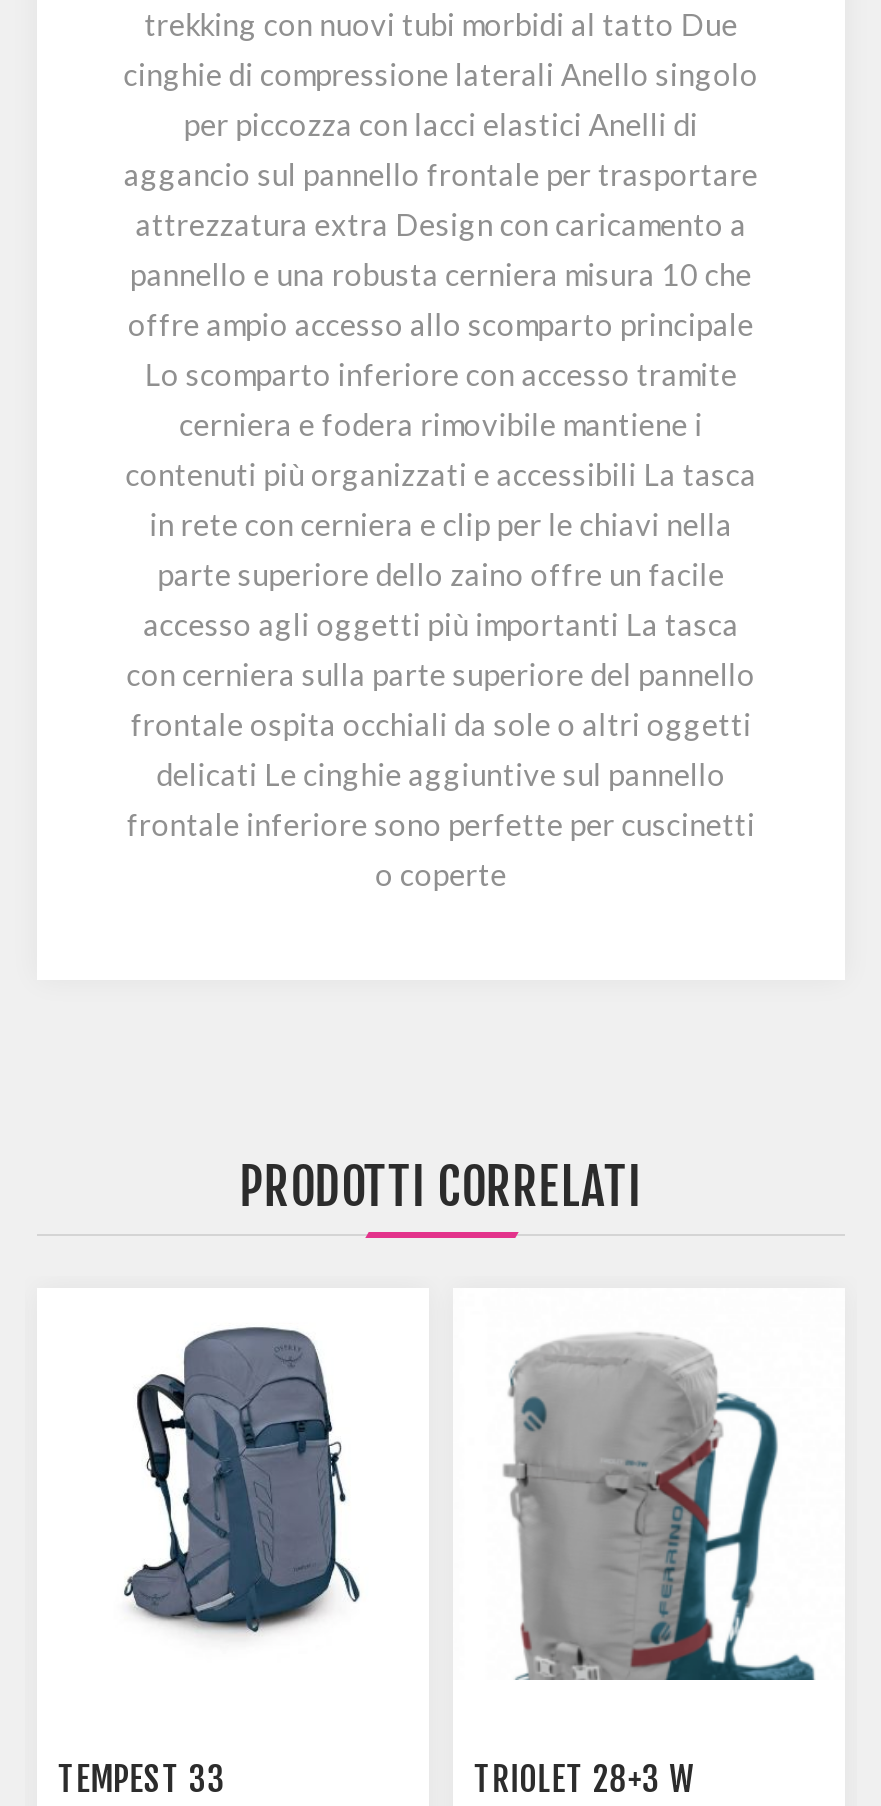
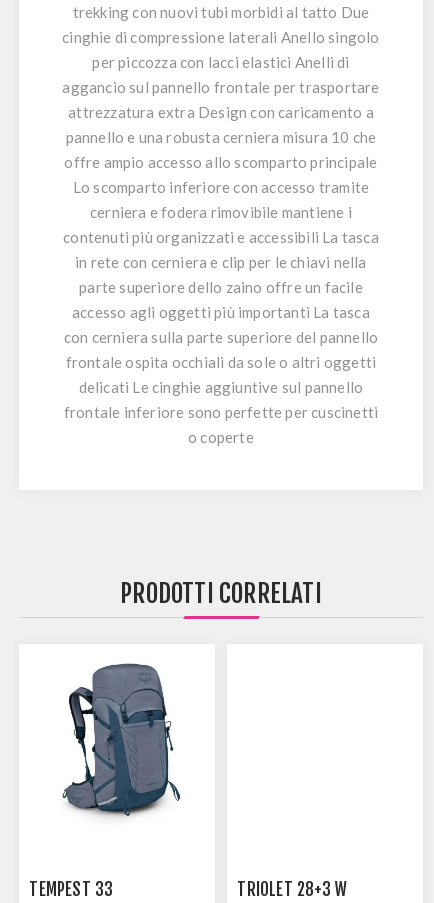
[501,1332,817,1682] [image] -> none

